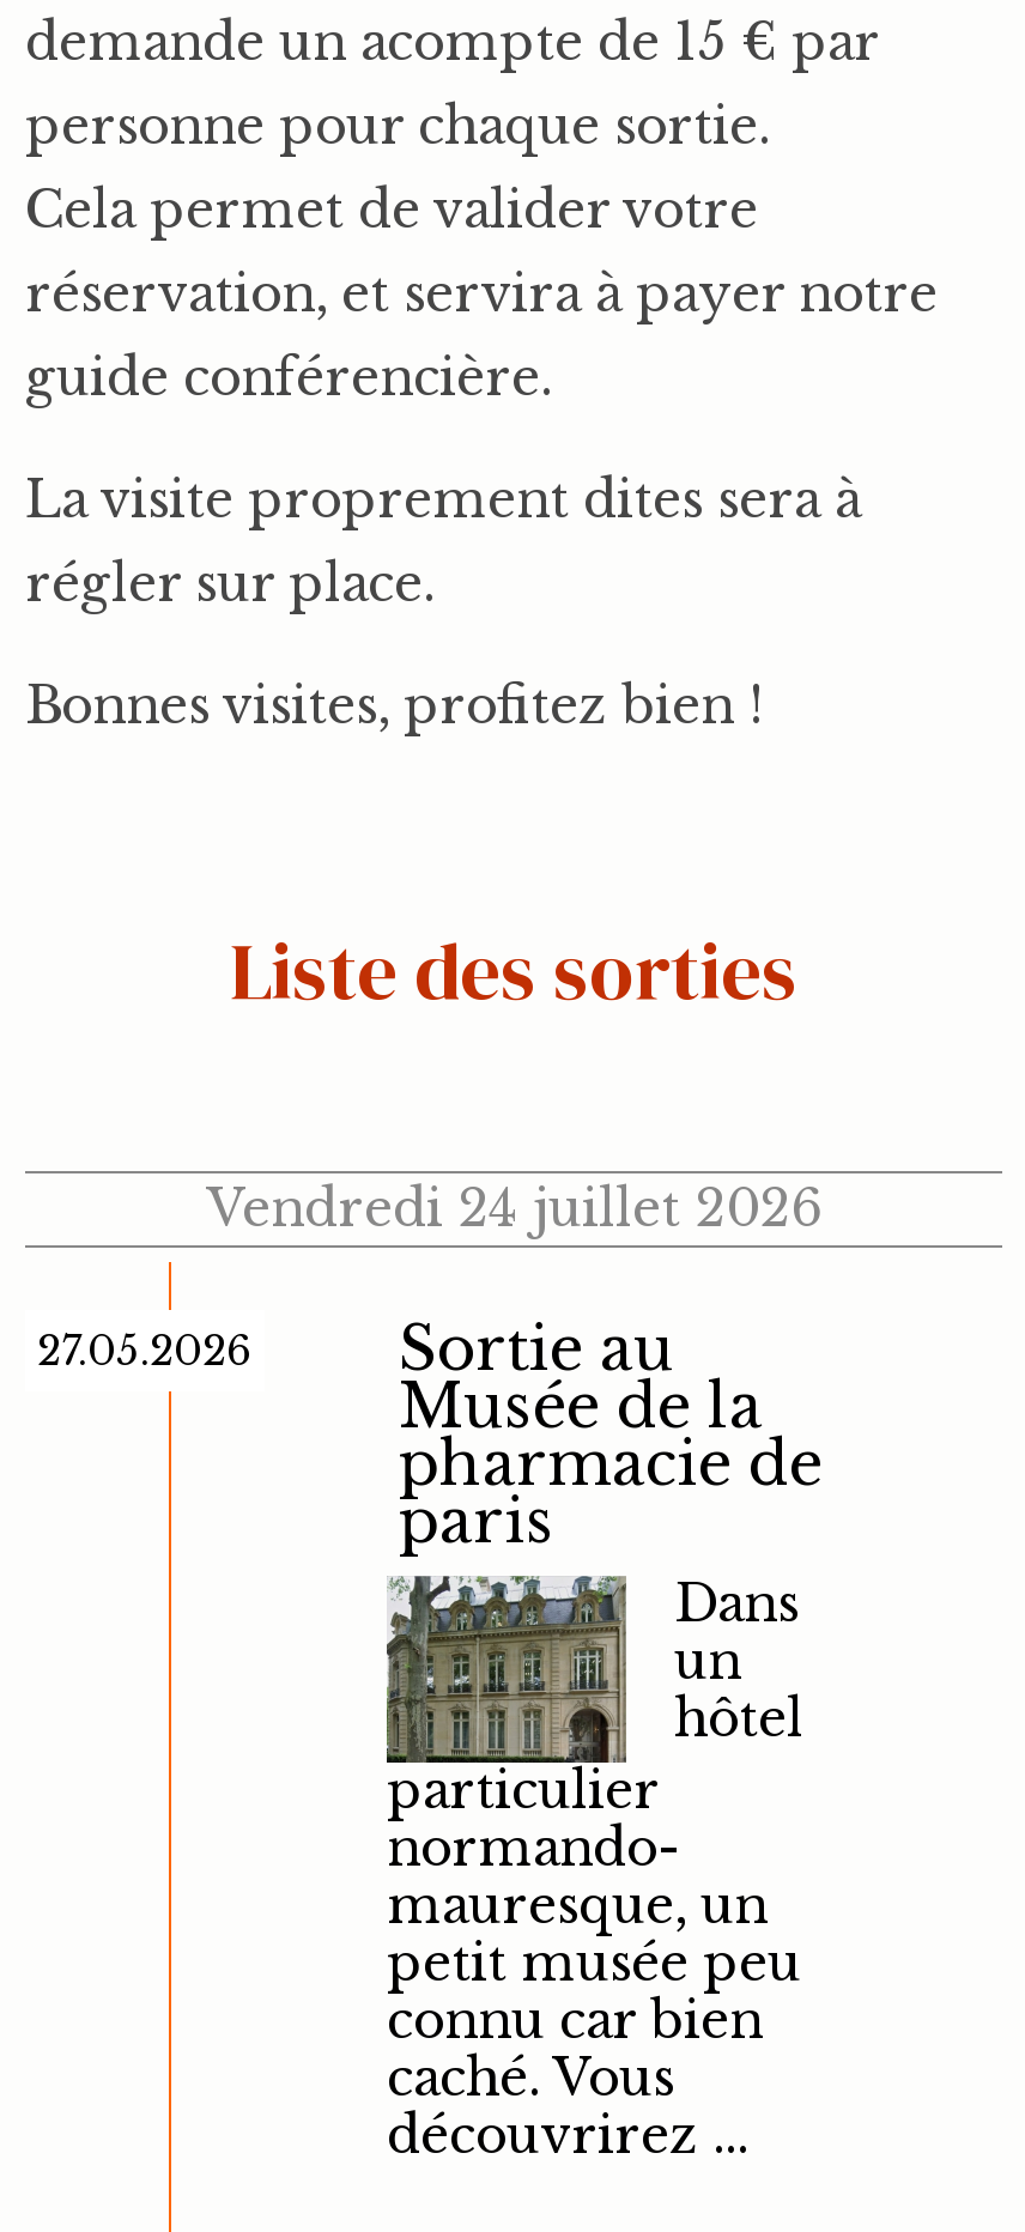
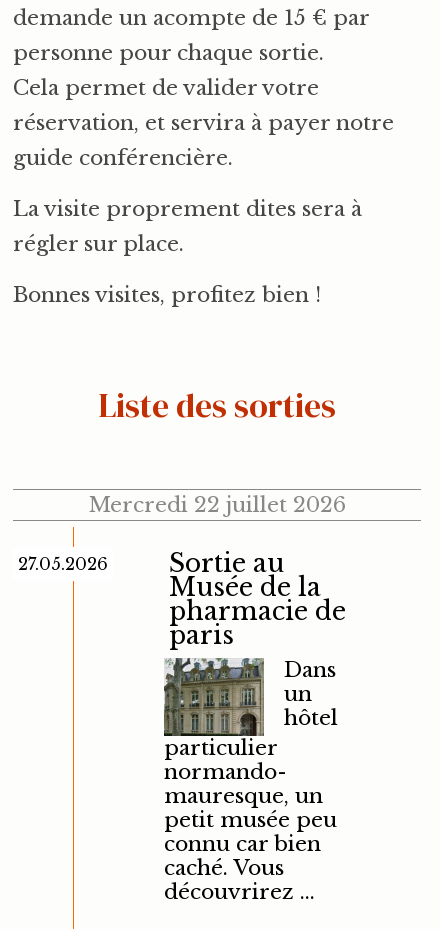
[206,1179,821,1241] Vendredi 24 juillet 2026 -> [88,492,345,518] Mercredi 22 juillet 2026

